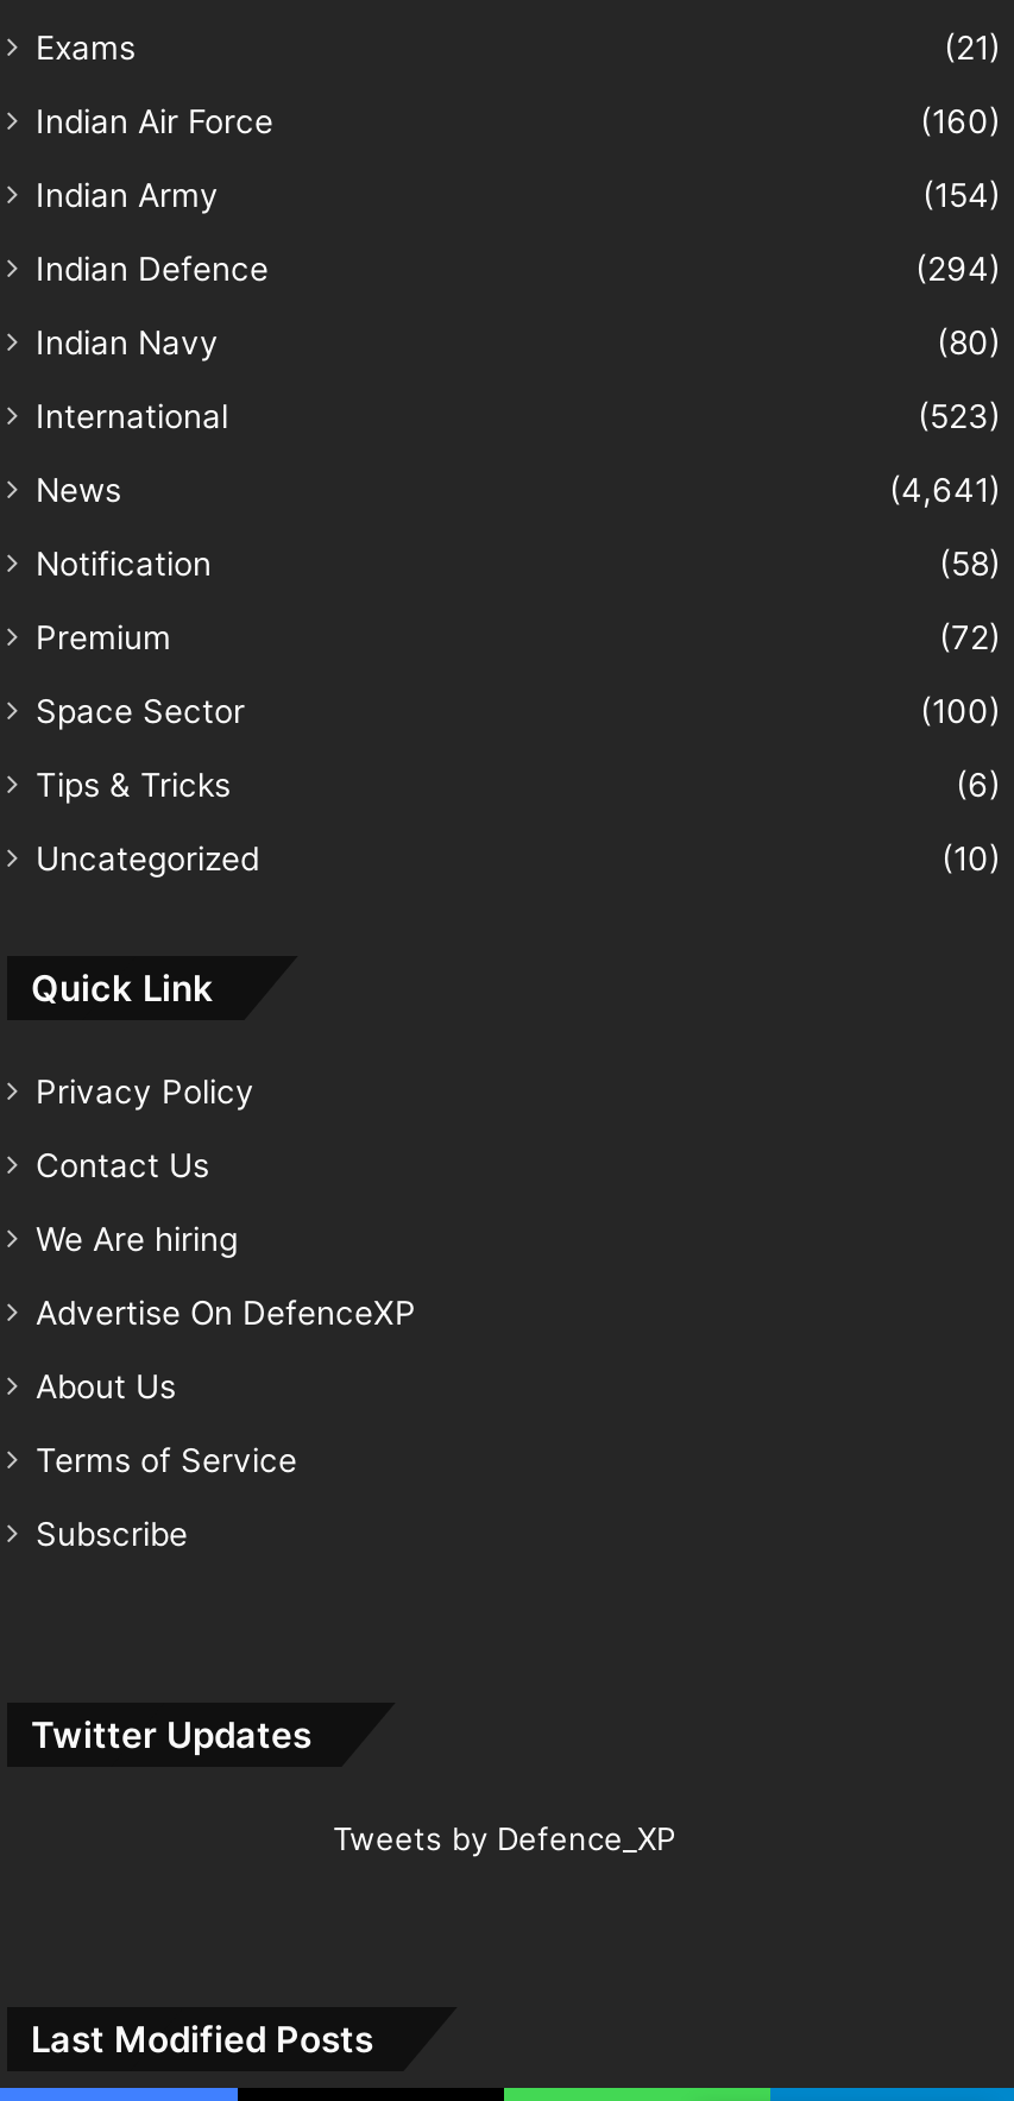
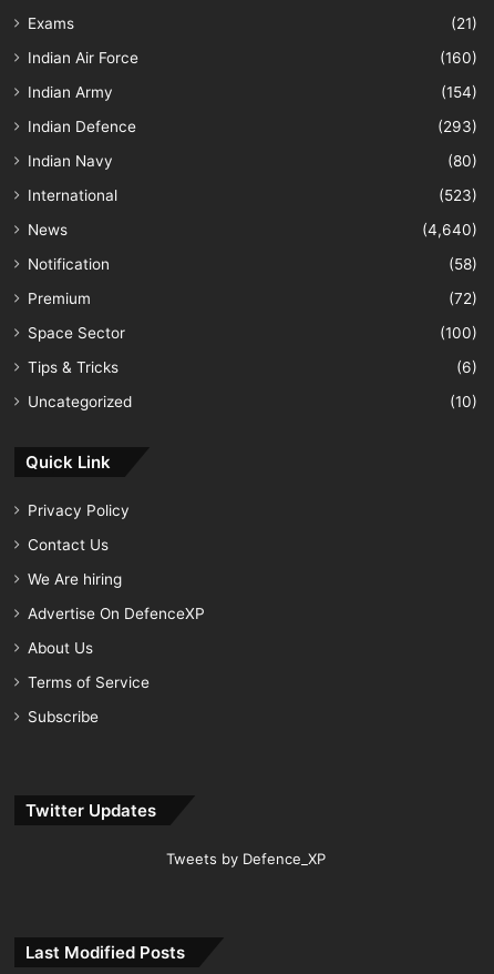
[915,251,1001,289] (294) -> [438,118,477,135] (293)
[889,472,1001,510] (4,641) -> [422,221,477,239] (4,640)

